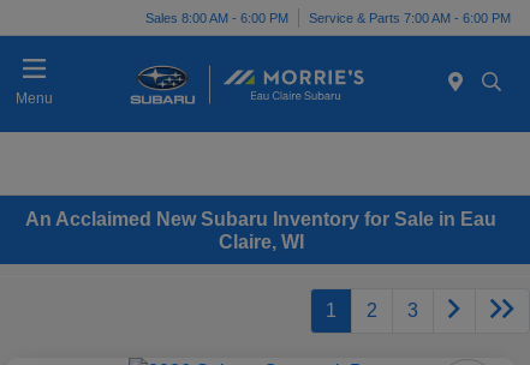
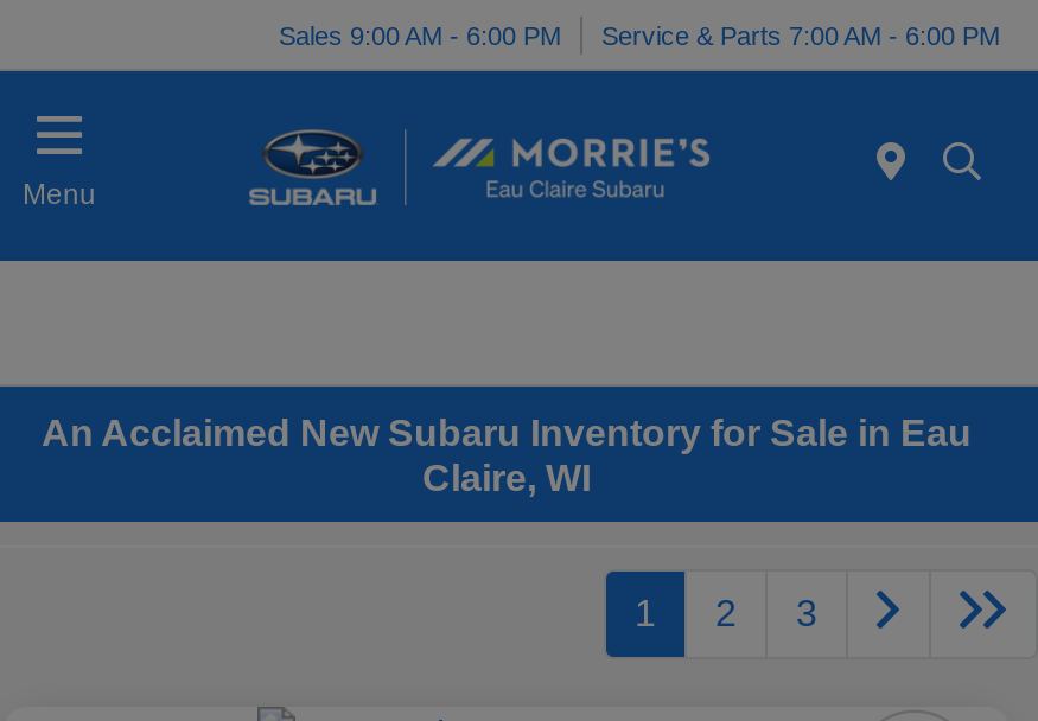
[145,10,511,25] Sales 8:00 AM - 6:00 PM Service & Parts 7:00 AM - 6:00 PM -> [279,20,1000,49] Sales 9:00 AM - 6:00 PM Service & Parts 7:00 AM - 6:00 PM

